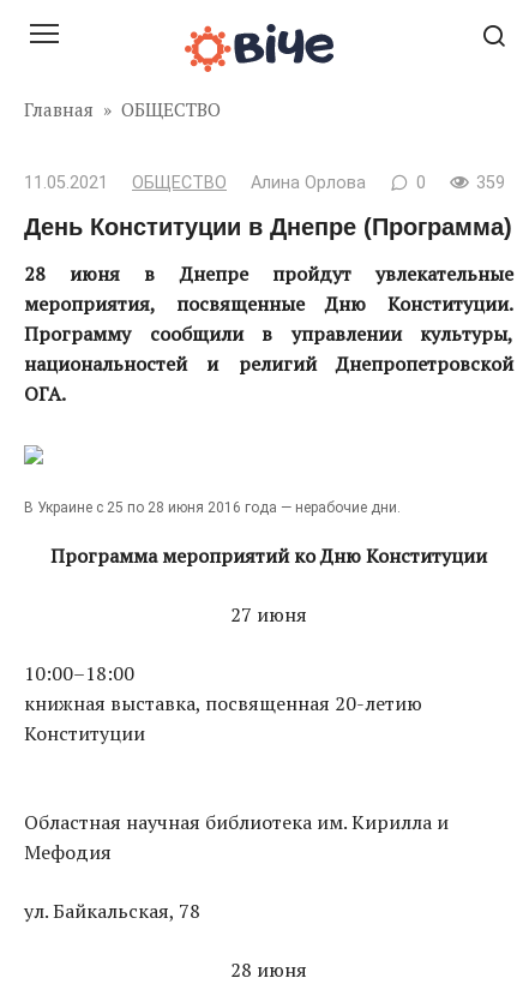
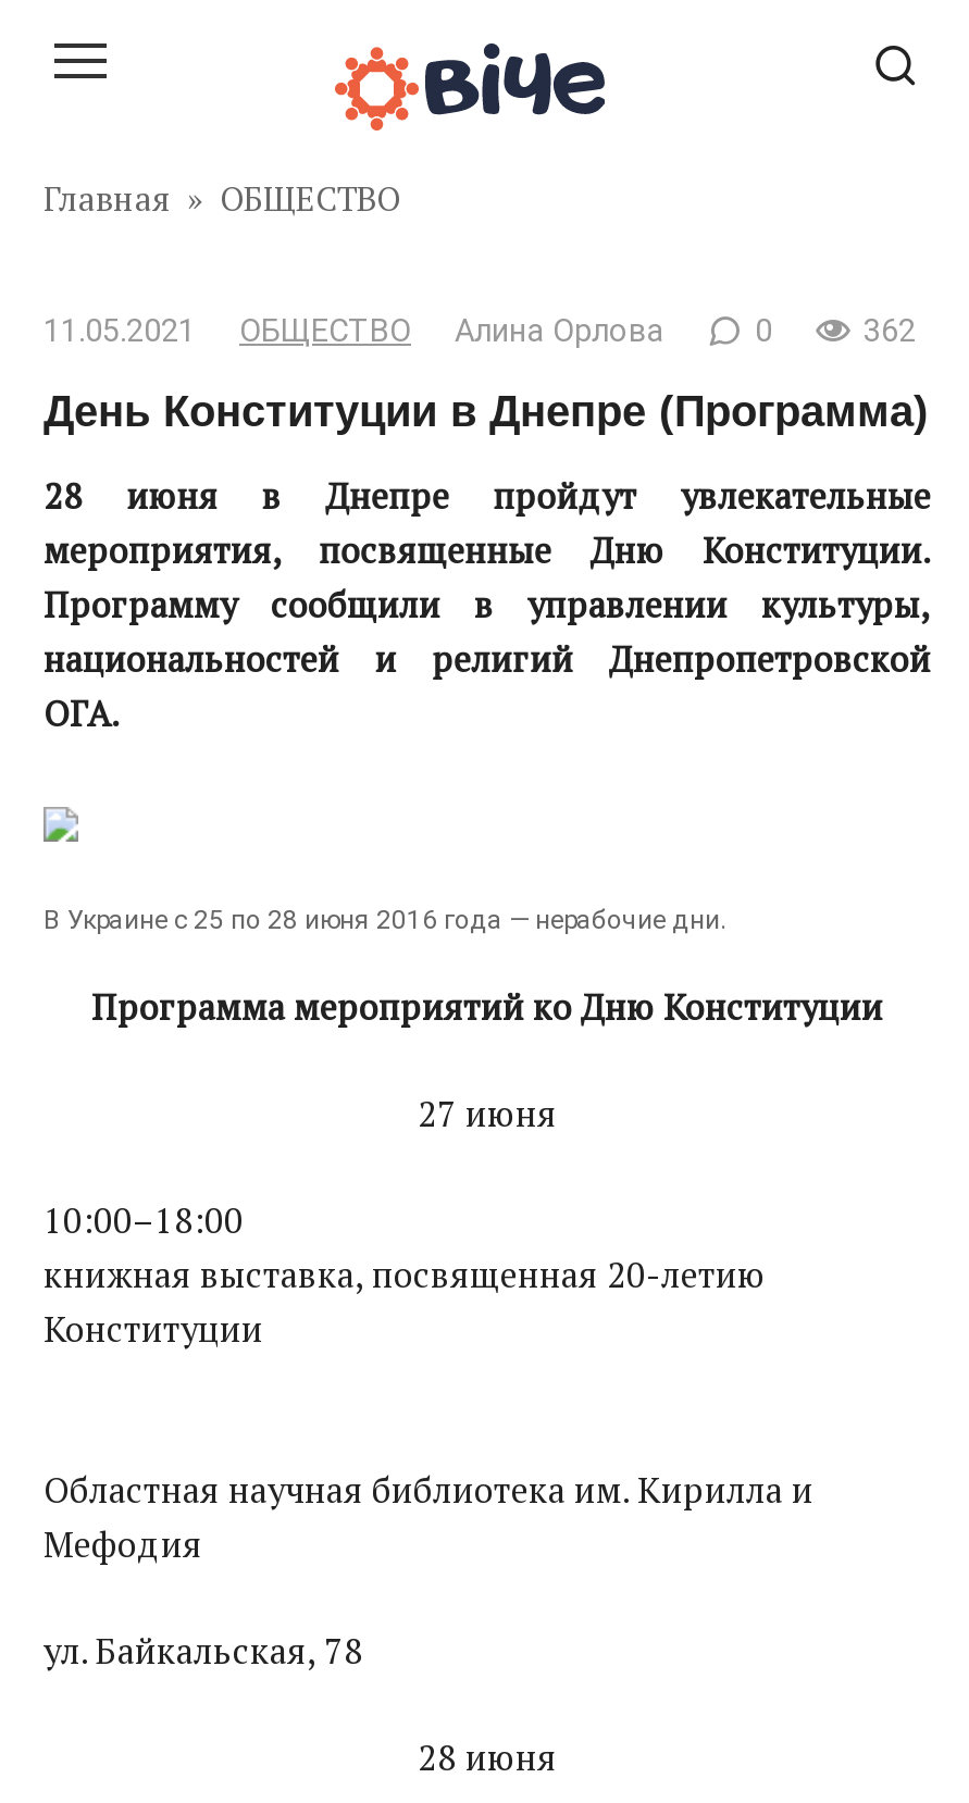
[476,173,505,193] 359 -> [864,313,916,350] 362

